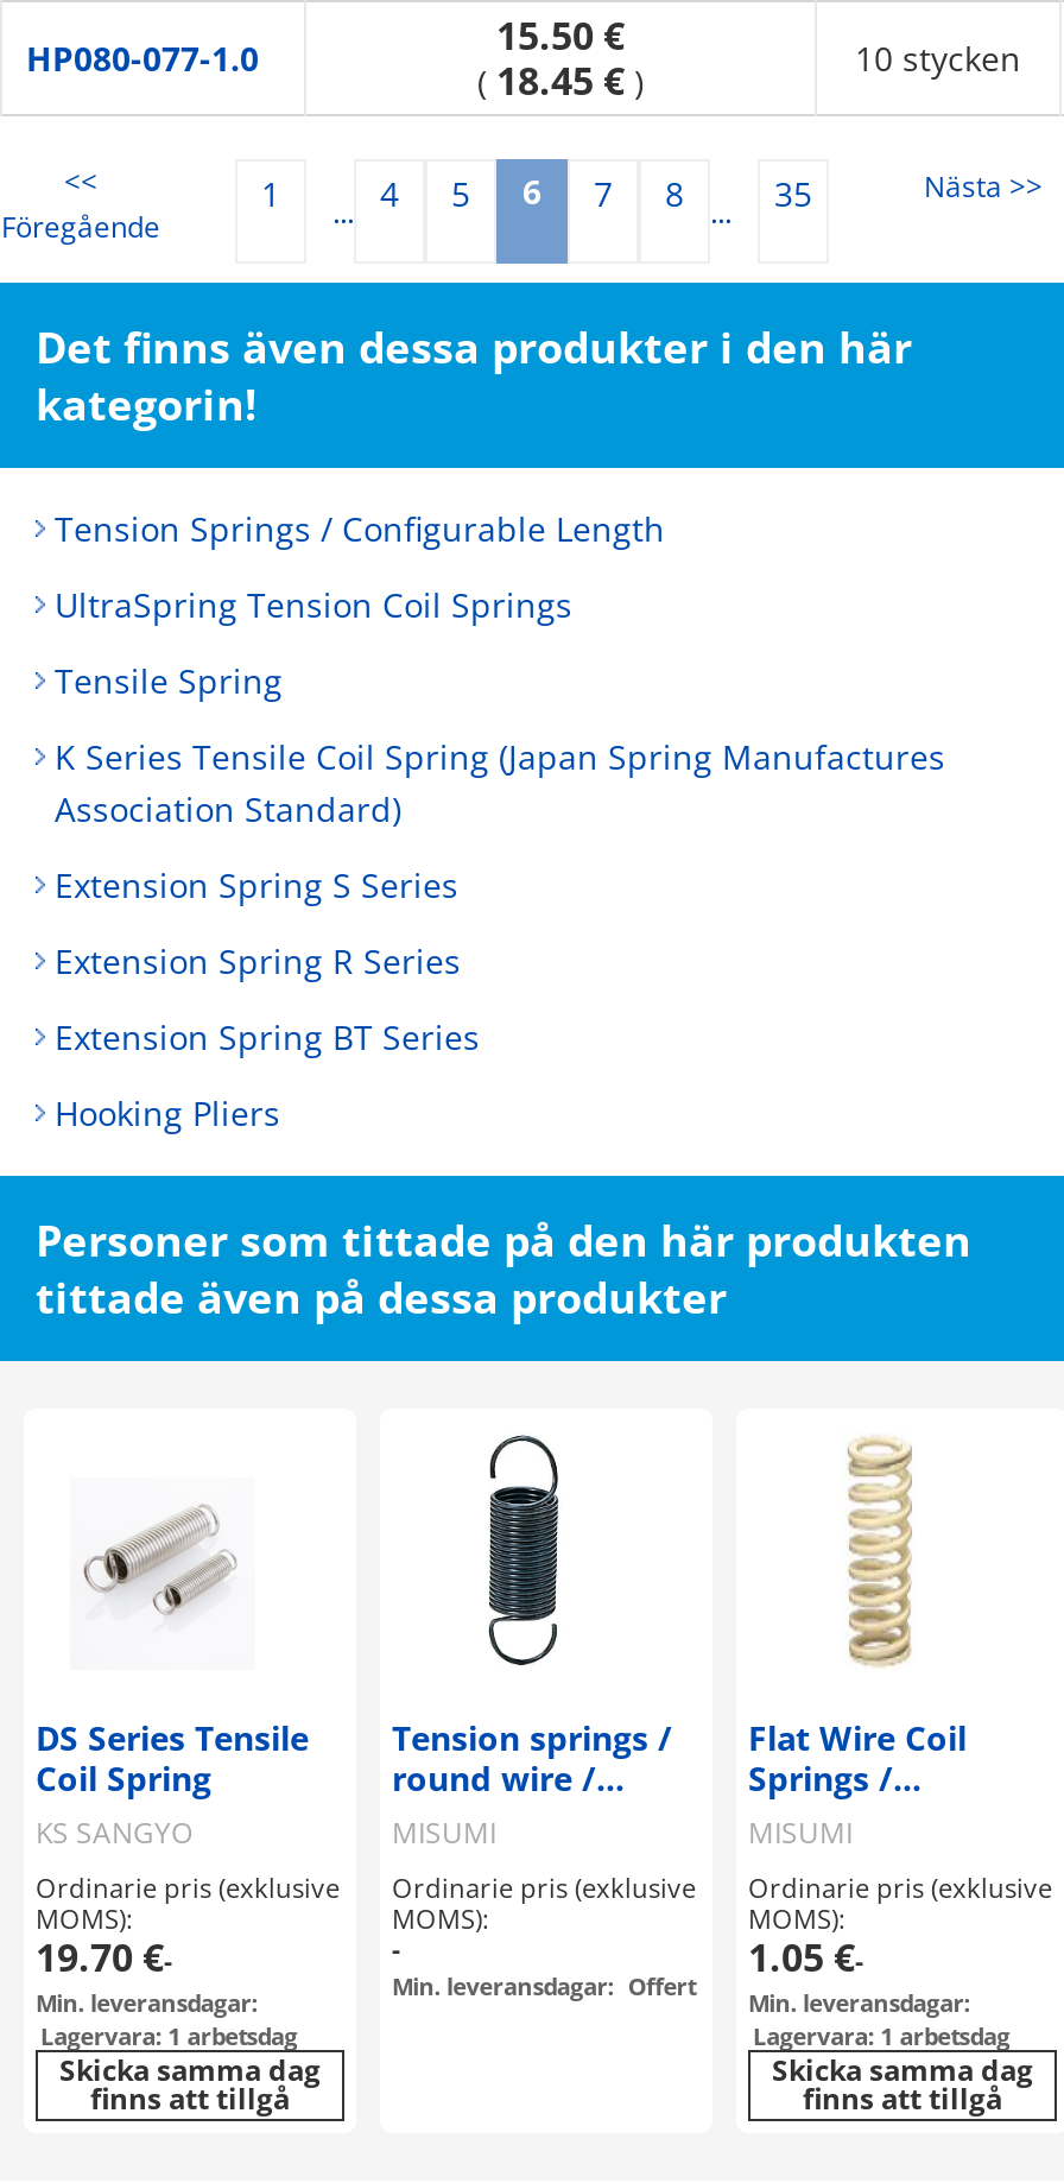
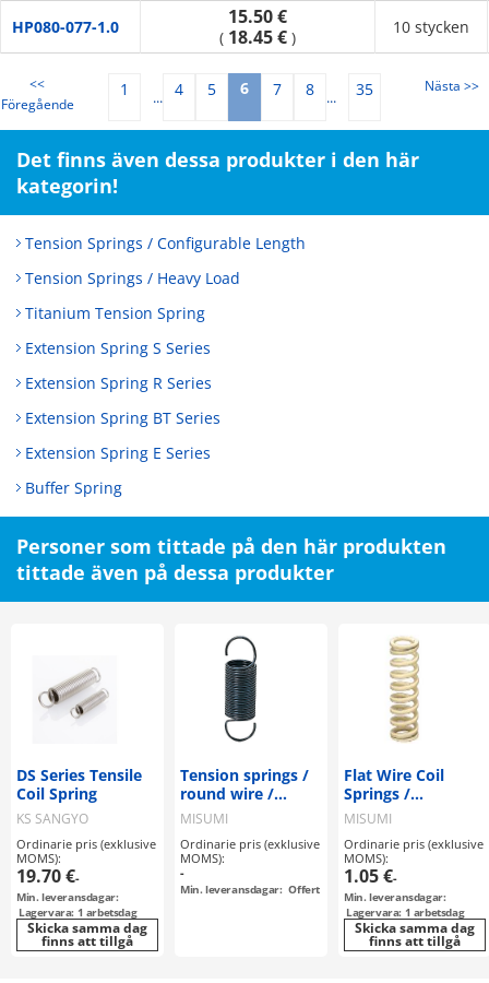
[55,582,945,831] UltraSpring Tension Coil Springs | Tensile Spring | K Series Tensile Coil Spring (Japan Spring Manufactures | Association Standard) -> [25,268,240,323] Tension Springs / Heavy Load | Titanium Tension Spring
moved [55,862,480,1059] -> [25,337,220,428]: Extension Spring S Series | Extension Spring R Series | Extension Spring BT Series
[55,1090,280,1135] Hooking Pliers -> [25,442,211,498] Extension Spring E Series | Buffer Spring

